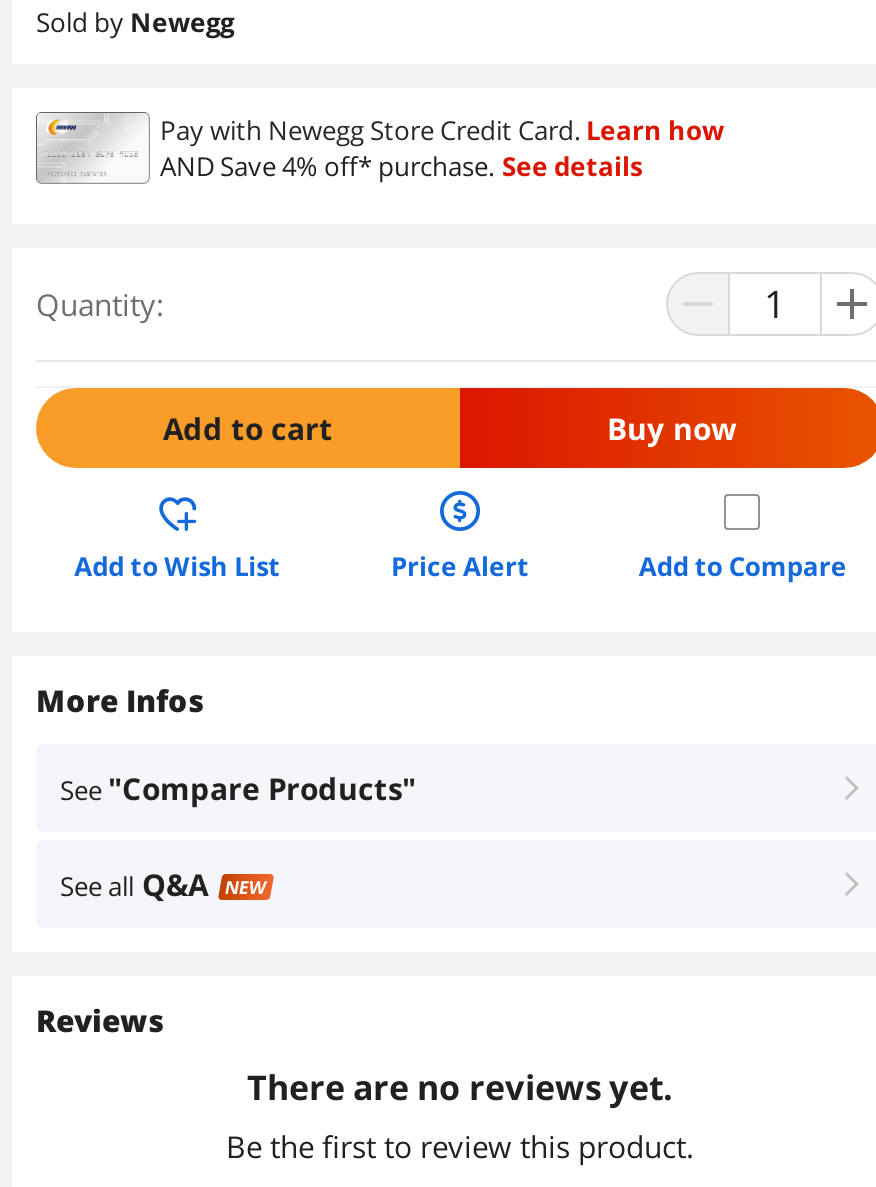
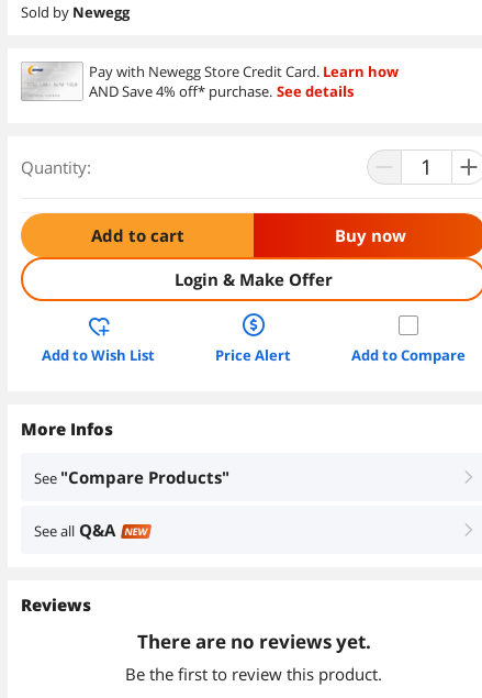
none -> [175,268,333,290] Login & Make Offer

